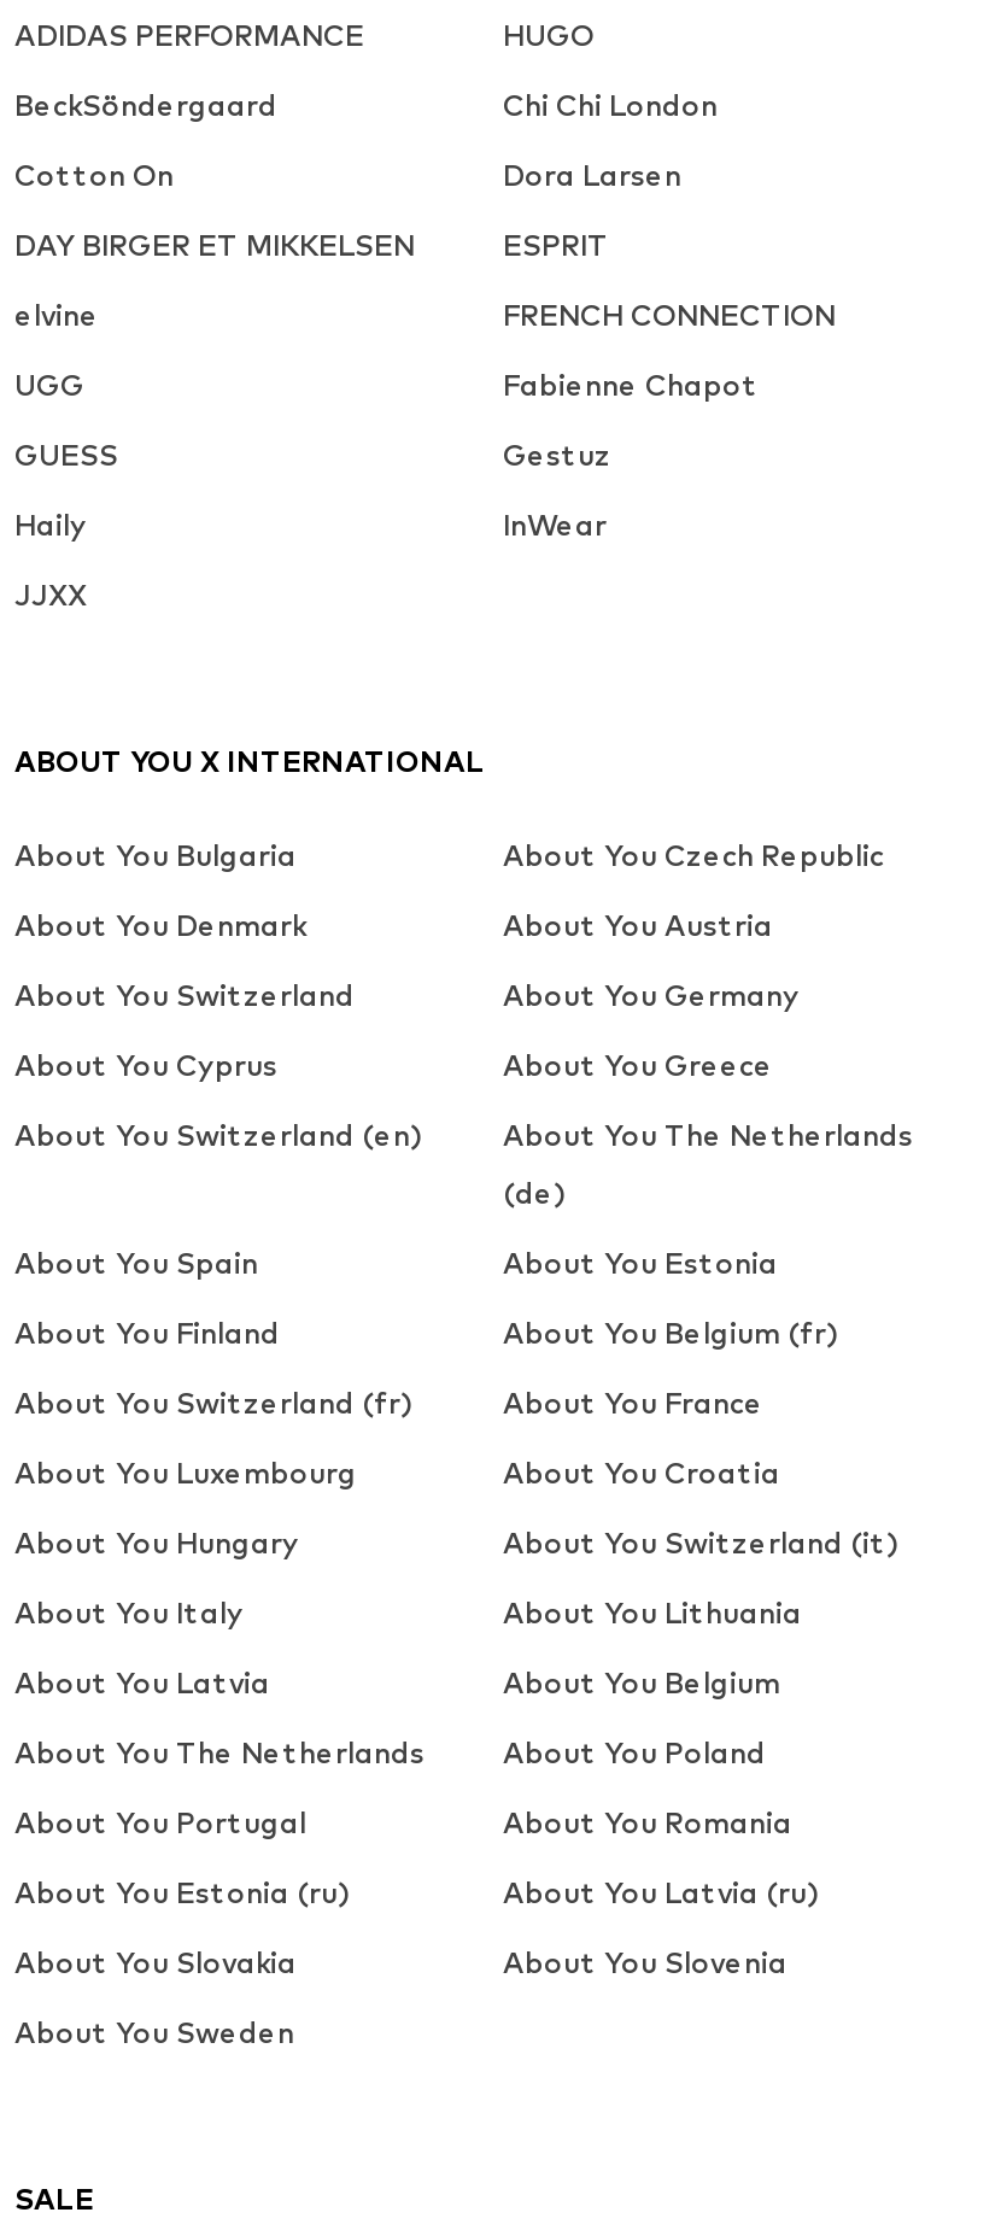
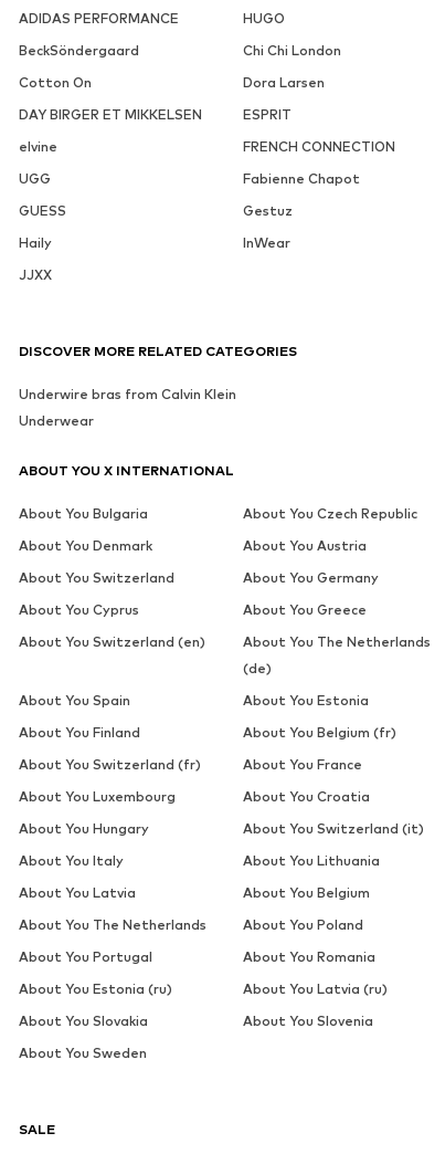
none -> [19,343,297,429] DISCOVER MORE RELATED CATEGORIES | Underwire bras from Calvin Klein | Underwear

